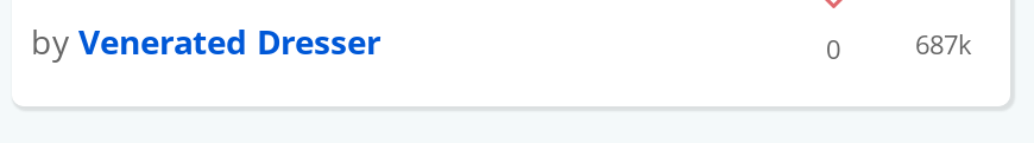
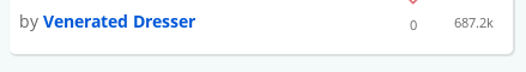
[915,26,972,61] 687k -> [454,13,494,31] 687.2k

